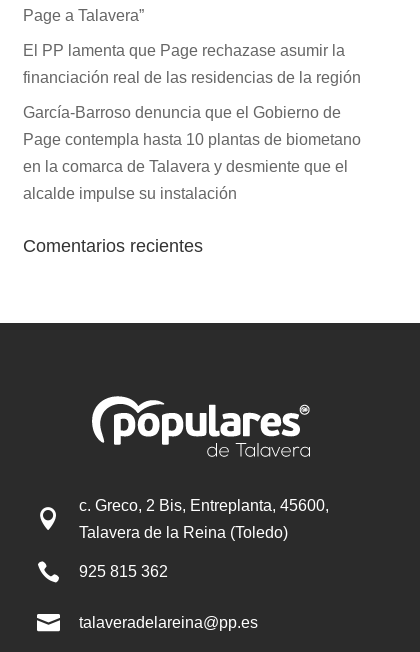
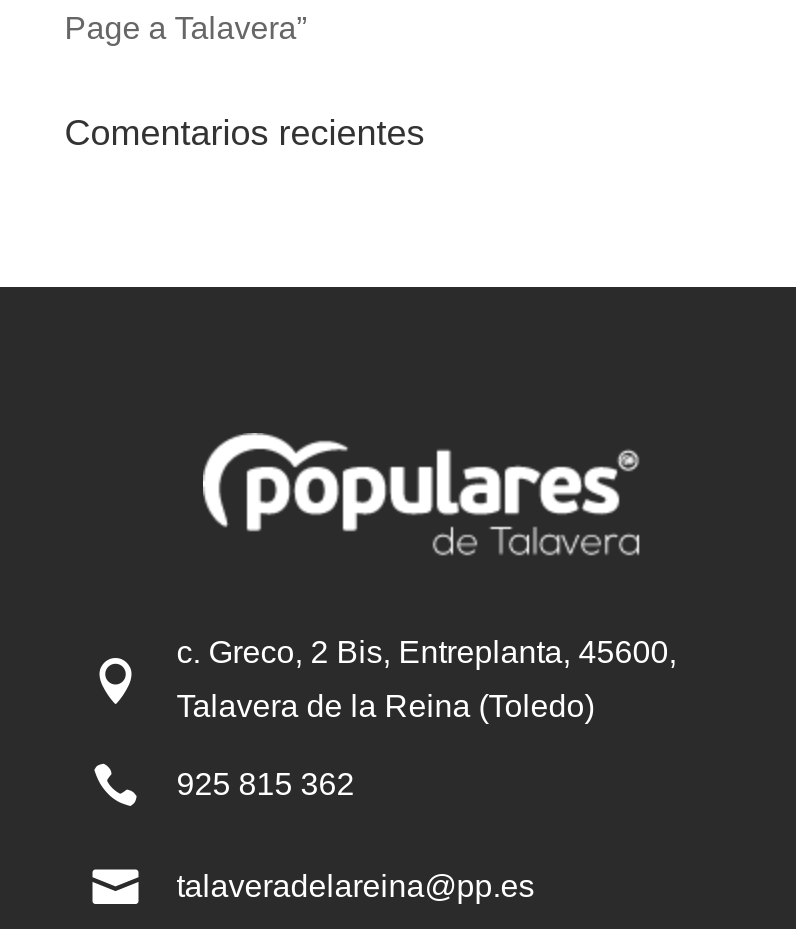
[23,41,361,201] El PP lamenta que Page rechazase asumir la | financiación real de las residencias de la región | García-Barroso denuncia que el Gobierno de | Page contempla hasta 10 plantas de biometano | en la comarca de Talavera y desmiente que el | alcalde impulse su instalación -> none

